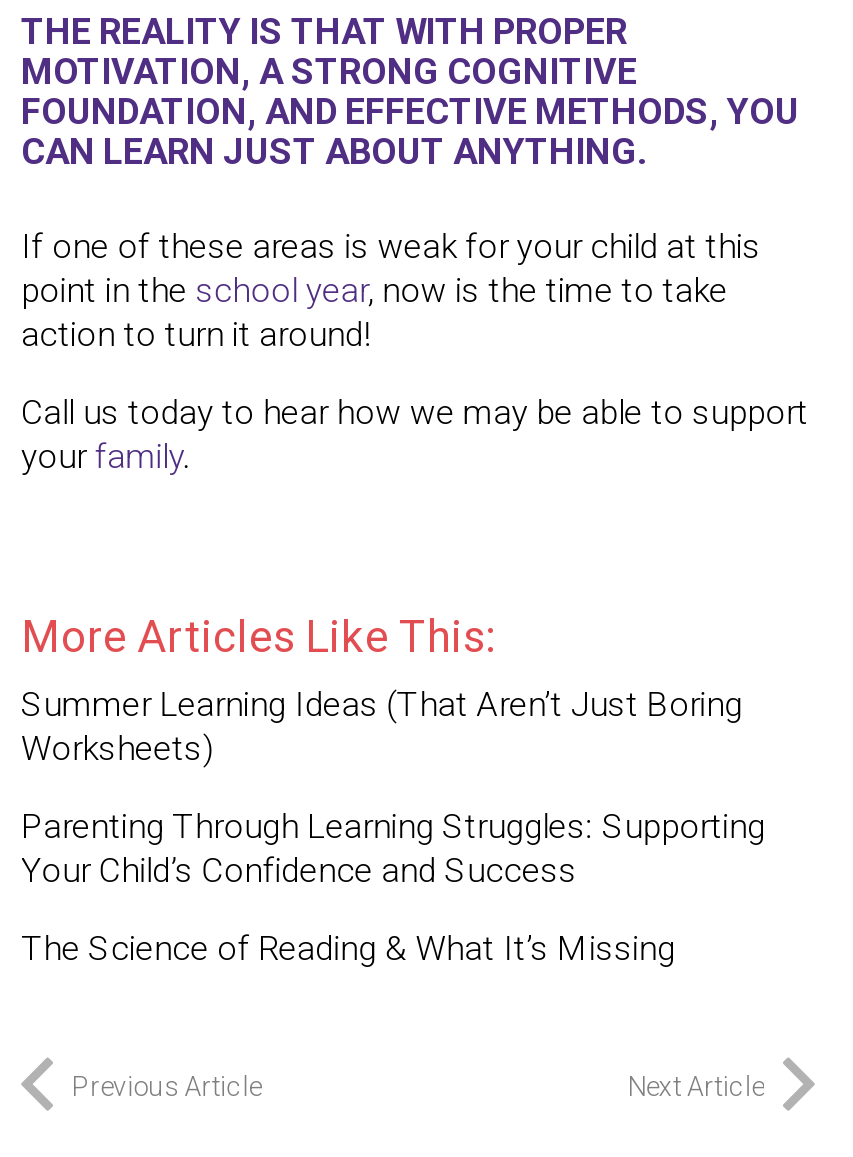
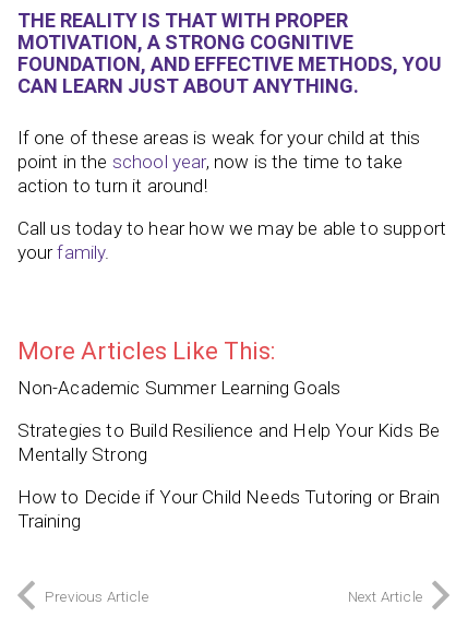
[21,684,743,768] Summer Learning Ideas (That Aren’t Just Boring | Worksheets) -> [17,377,341,399] Non-Academic Summer Learning Goals
[21,806,765,890] Parenting Through Learning Struggles: Supporting | Your Child’s Confidence and Success -> [17,419,440,465] Strategies to Build Resilience and Help Your Kids Be | Mentally Strong
[21,928,675,968] The Science of Reading & What It’s Missing -> [17,486,440,532] How to Decide if Your Child Needs Tutoring or Brain | Training

